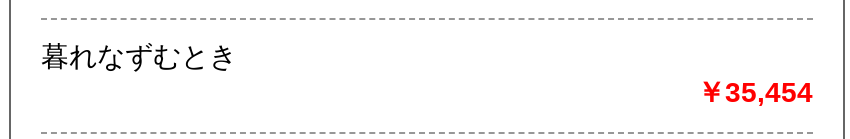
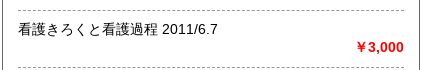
[41,41,813,109] 暮れなずむとき | ￥35,454 -> [18,21,404,55] 看護きろくと看護過程 2011/6.7 | ￥3,000

